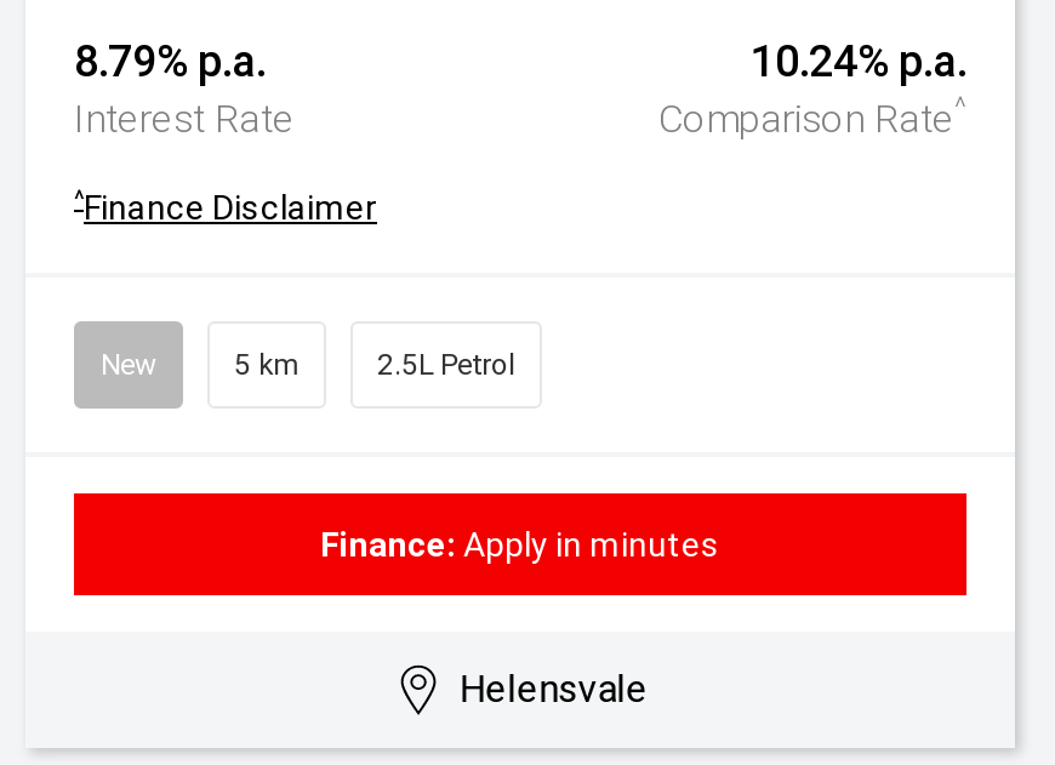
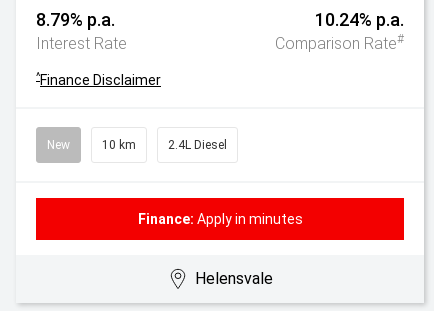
[658,91,966,142] Comparison Rate^ -> [275,32,404,53] Comparison Rate#
[234,348,515,382] 5 km | 2.5L Petrol -> [102,138,227,152] 10 km | 2.4L Diesel

